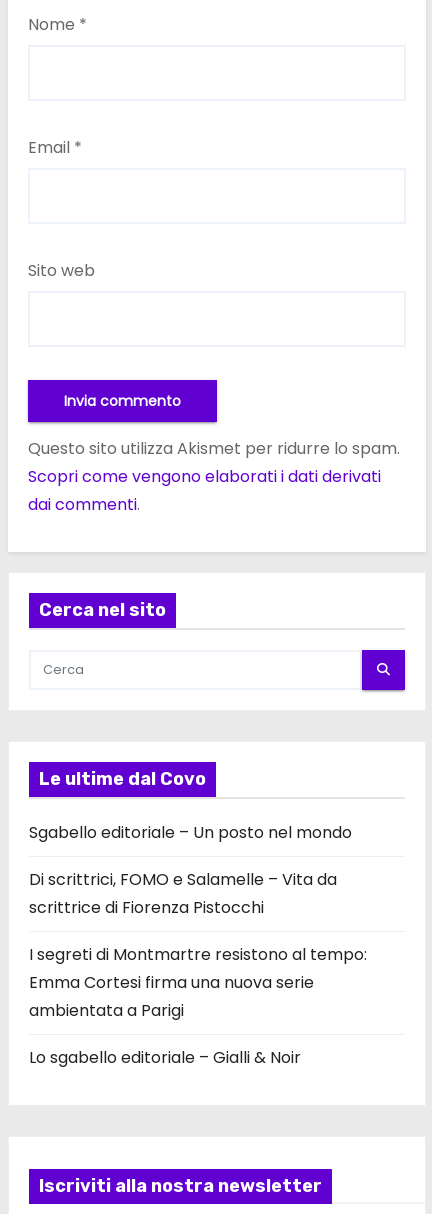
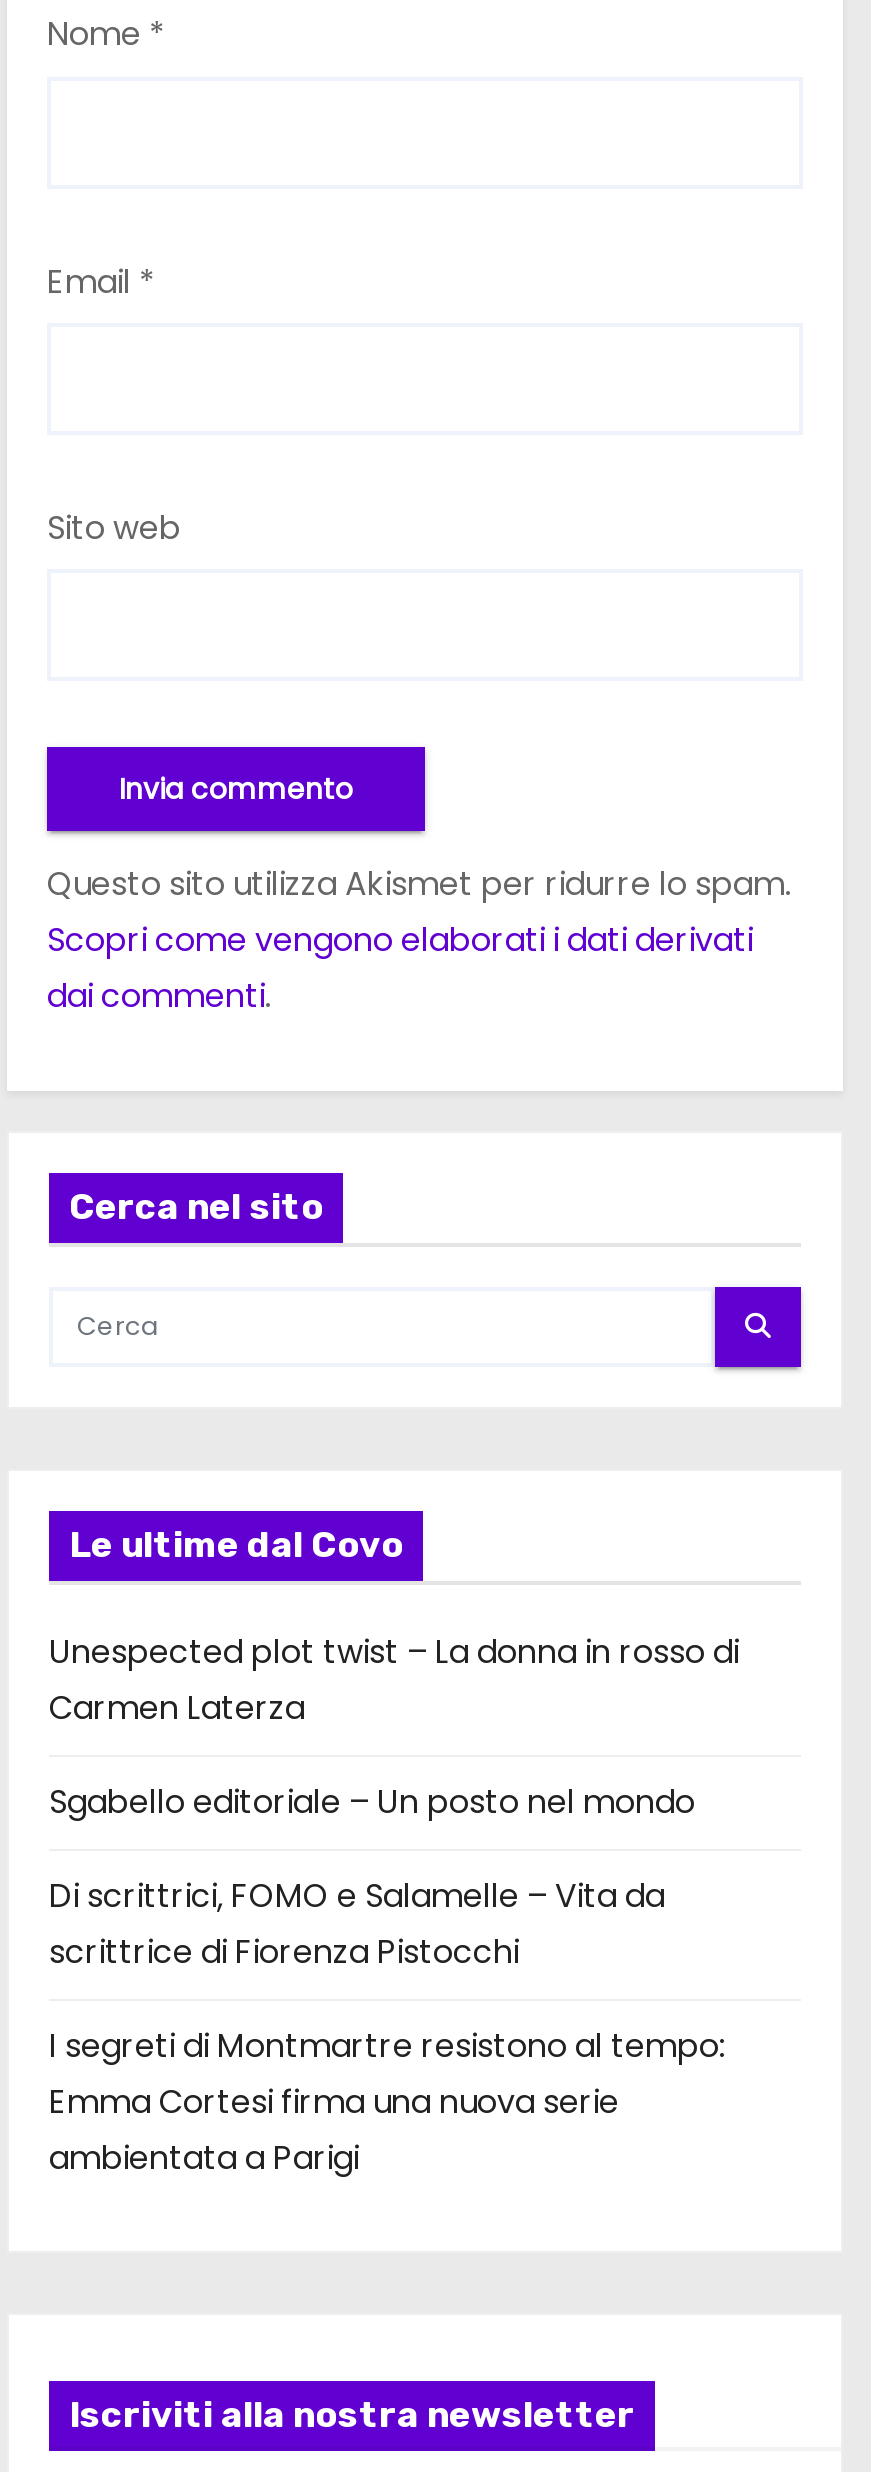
none -> [49,1628,739,1730] Unespected plot twist – La donna in rosso di | Carmen Laterza
moved [29,821,367,1022] -> [49,1778,725,2180]: Sgabello editoriale – Un posto nel mondo | Di scrittrici, FOMO e Salamelle – Vita da | scrittrice di Fiorenza Pistocchi | I segreti di Montmartre resistono al tempo: | Emma Cortesi firma una nuova serie | ambientata a Parigi
[29,1046,301,1069] Lo sgabello editoriale – Gialli & Noir -> none

